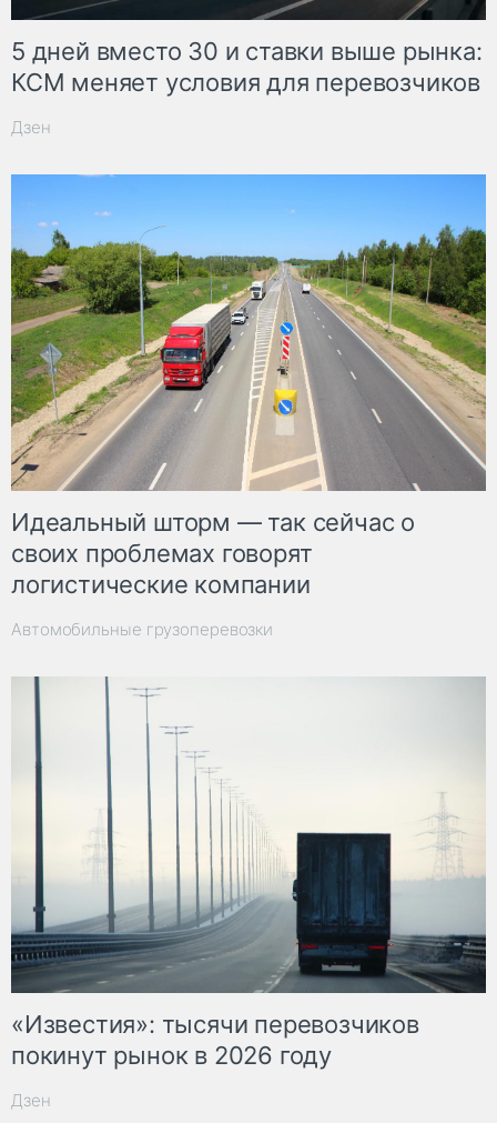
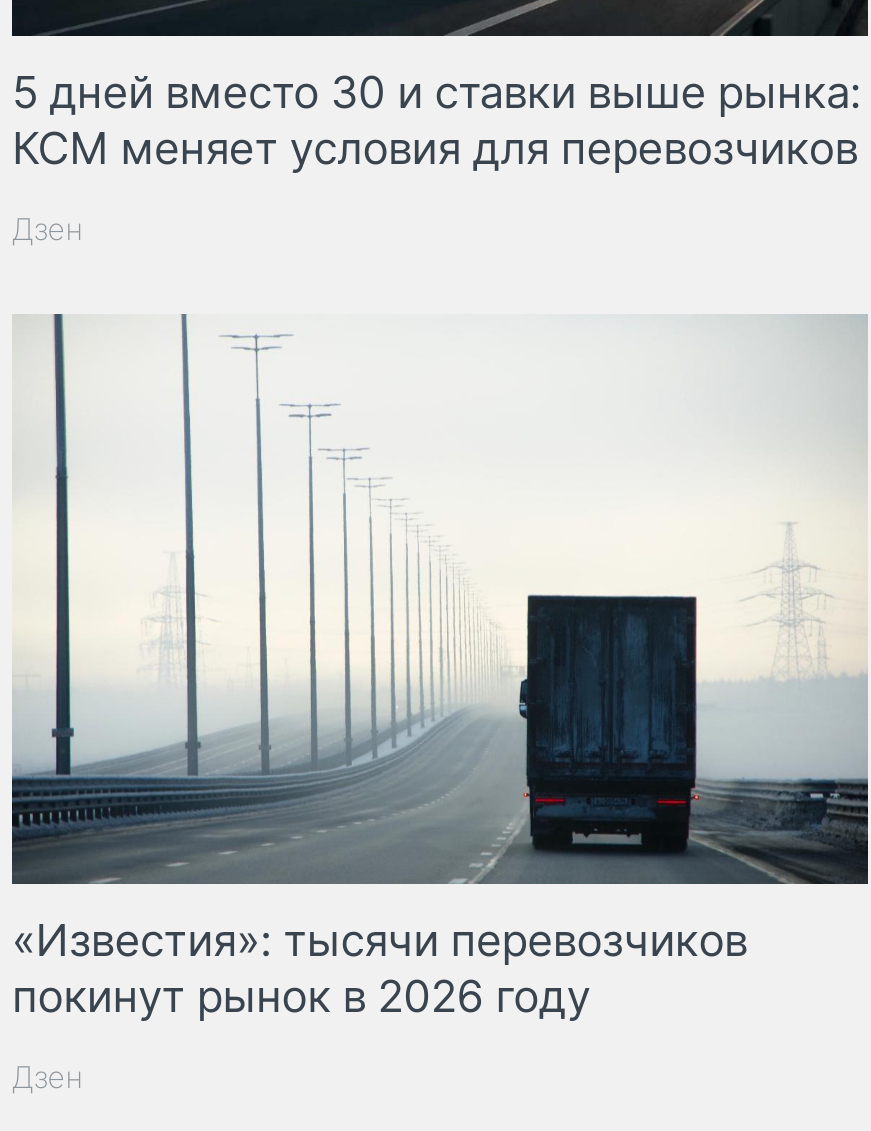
[10,173,487,640] [image] | Идеальный шторм — так сейчас о | своих проблемах говорят | логистические компании | Автомобильные грузоперевозки -> none

